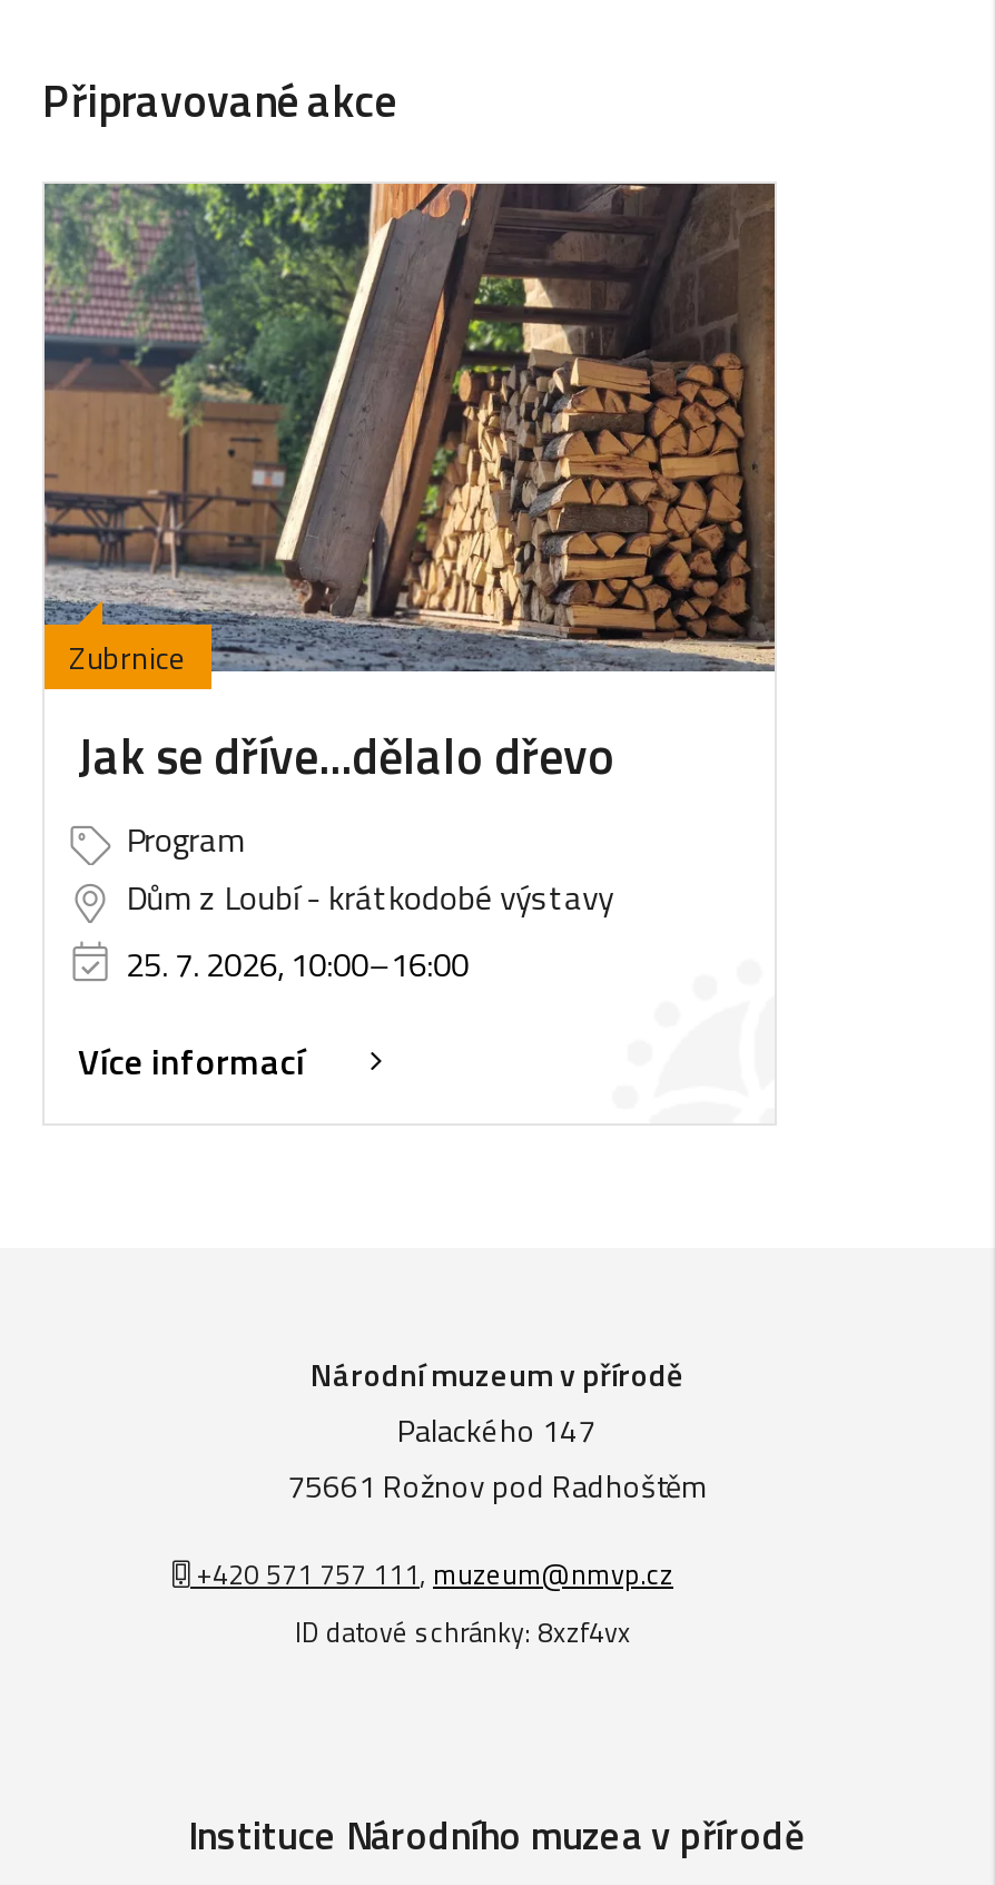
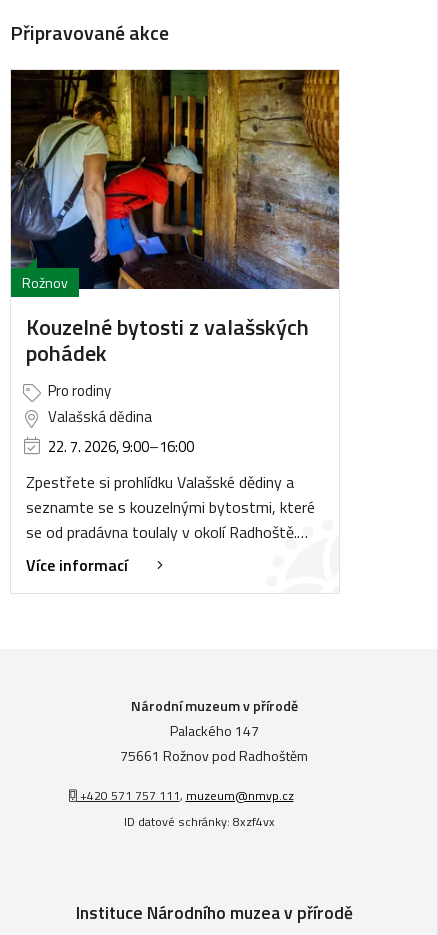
[42,181,777,989] [image] | Zubrnice | Jak se dříve...dělalo dřevo | Program | Dům z Loubí - krátkodobé výstavy | 25. 7. 2026, 10:00–16:00 -> [10,69,340,544] [image] | Rožnov | Kouzelné bytosti z valašských | pohádek | Pro rodiny | Valašská dědina | 22. 7. 2026, 9:00–16:00 | Zpestřete si prohlídku Valašské dědiny a | seznamte se s kouzelnými bytostmi, které | se od pradávna toulaly v okolí Radhoště.…

